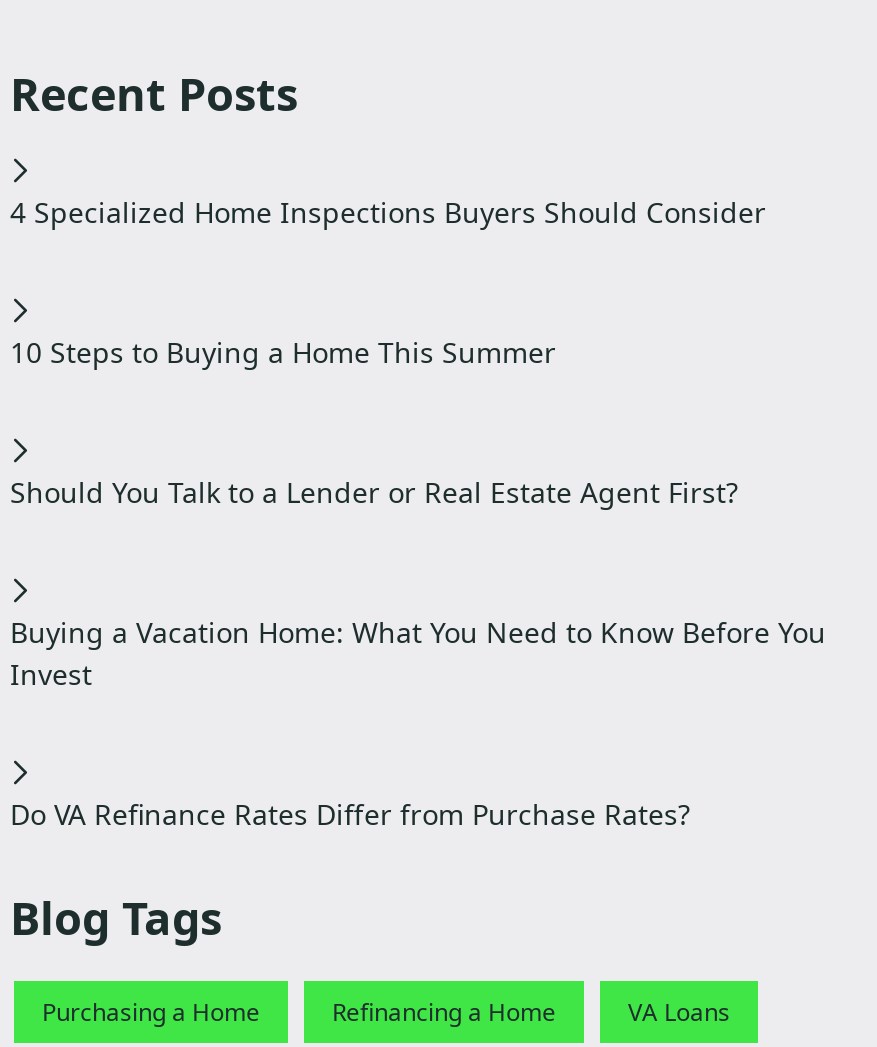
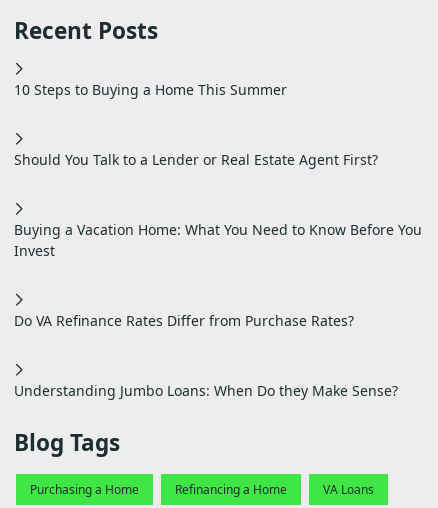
[10,192,766,230] 4 Specialized Home Inspections Buyers Should Consider -> none
moved [10,332,826,832] -> [14,80,422,330]: 10 Steps to Buying a Home This Summer | Should You Talk to a Lender or Real Estate Agent First? | Buying a Vacation Home: What You Need to Know Before You | Invest | Do VA Refinance Rates Differ from Purchase Rates?
none -> [14,381,398,400] Understanding Jumbo Loans: When Do they Make Sense?

